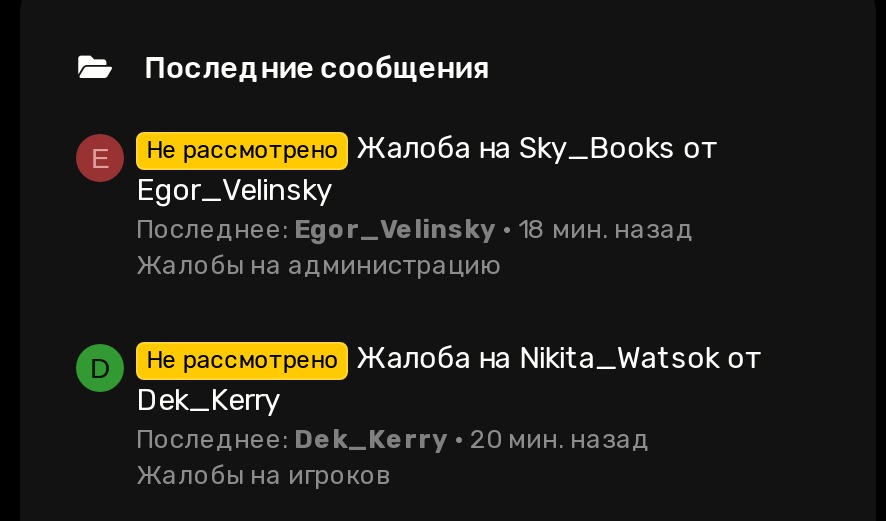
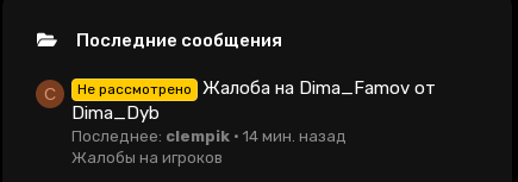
[90,130,763,454] Жалоба на Sky_Books от | Egor_Velinsky | Последнее: Egor_Velinsky | 18 мин. назад | Жалобы на администрацию | D | Не рассмотрено | Жалоба на Nikita_Watsok от | Dek_Kerry | Последнее: Dek_Kerry | 20 мин. назад -> [71,77,436,145] Жалоба на Dima_Famov от | Dima_Dyb | Последнее: clempik | 14 мин. назад
[91,141,109,173] E -> [44,84,56,103] C

